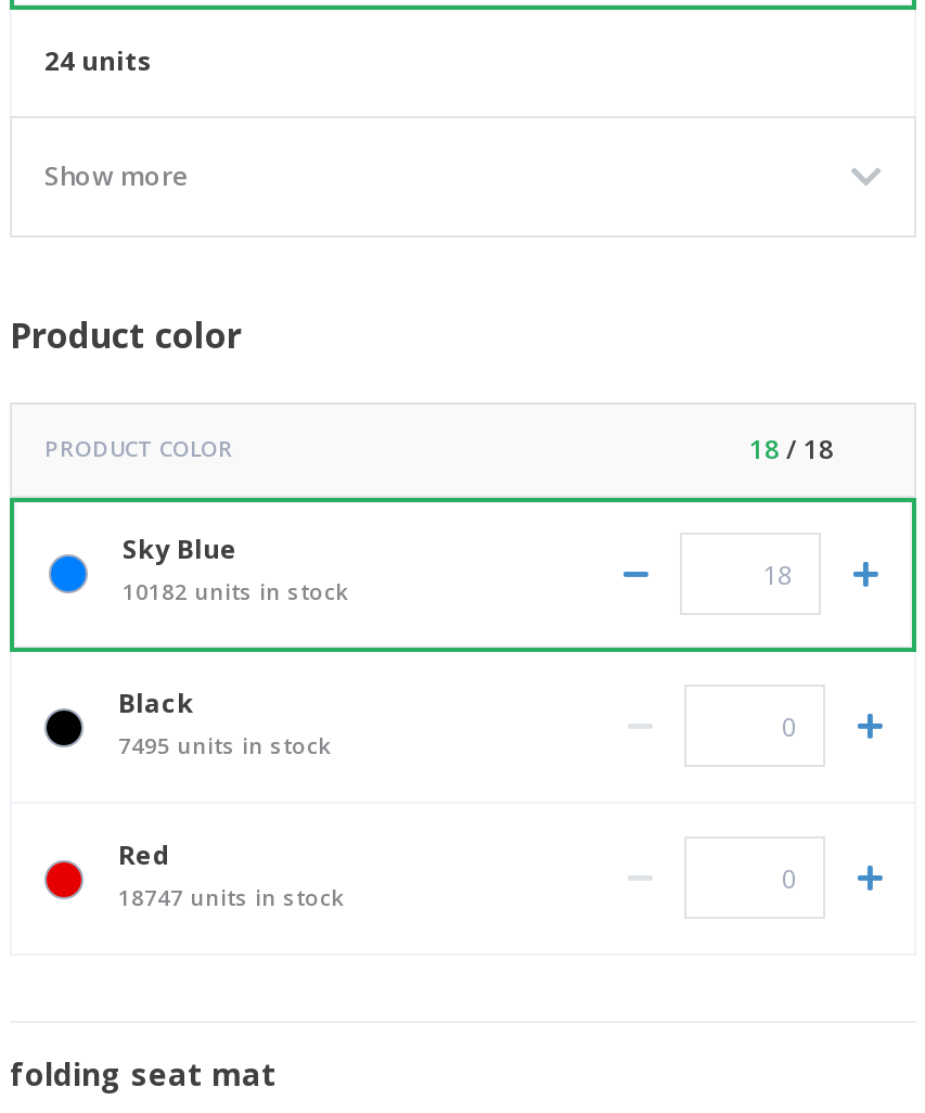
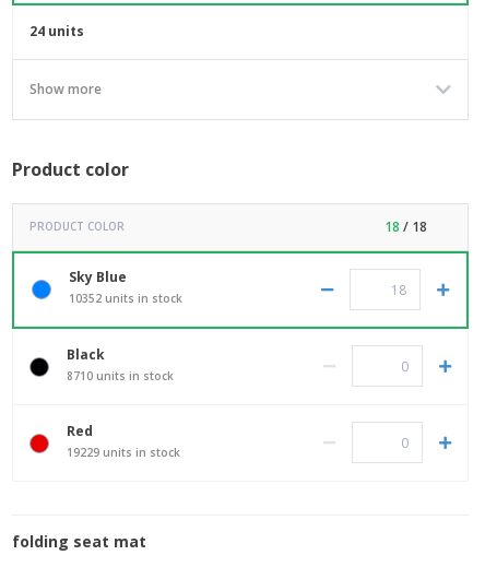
[123,577,348,607] 10182 units in stock -> [69,291,182,306] 10352 units in stock
[118,731,331,761] 7495 units in stock -> [67,369,174,384] 8710 units in stock
[118,883,344,913] 18747 units in stock -> [67,445,180,460] 19229 units in stock

